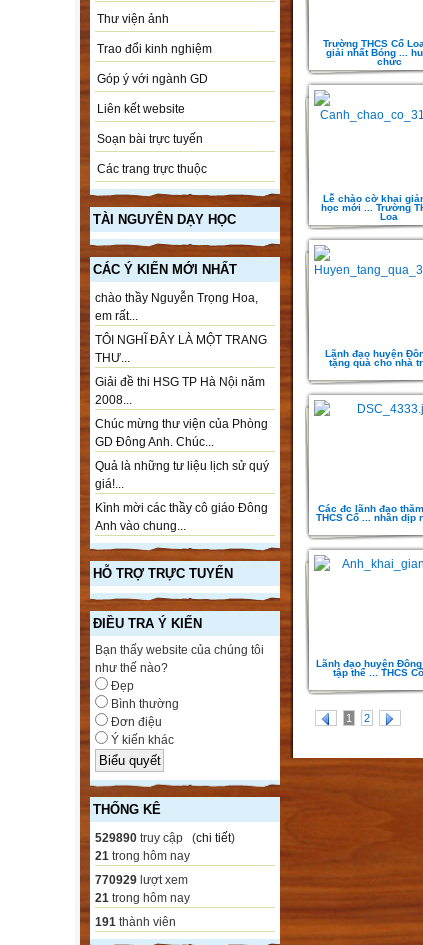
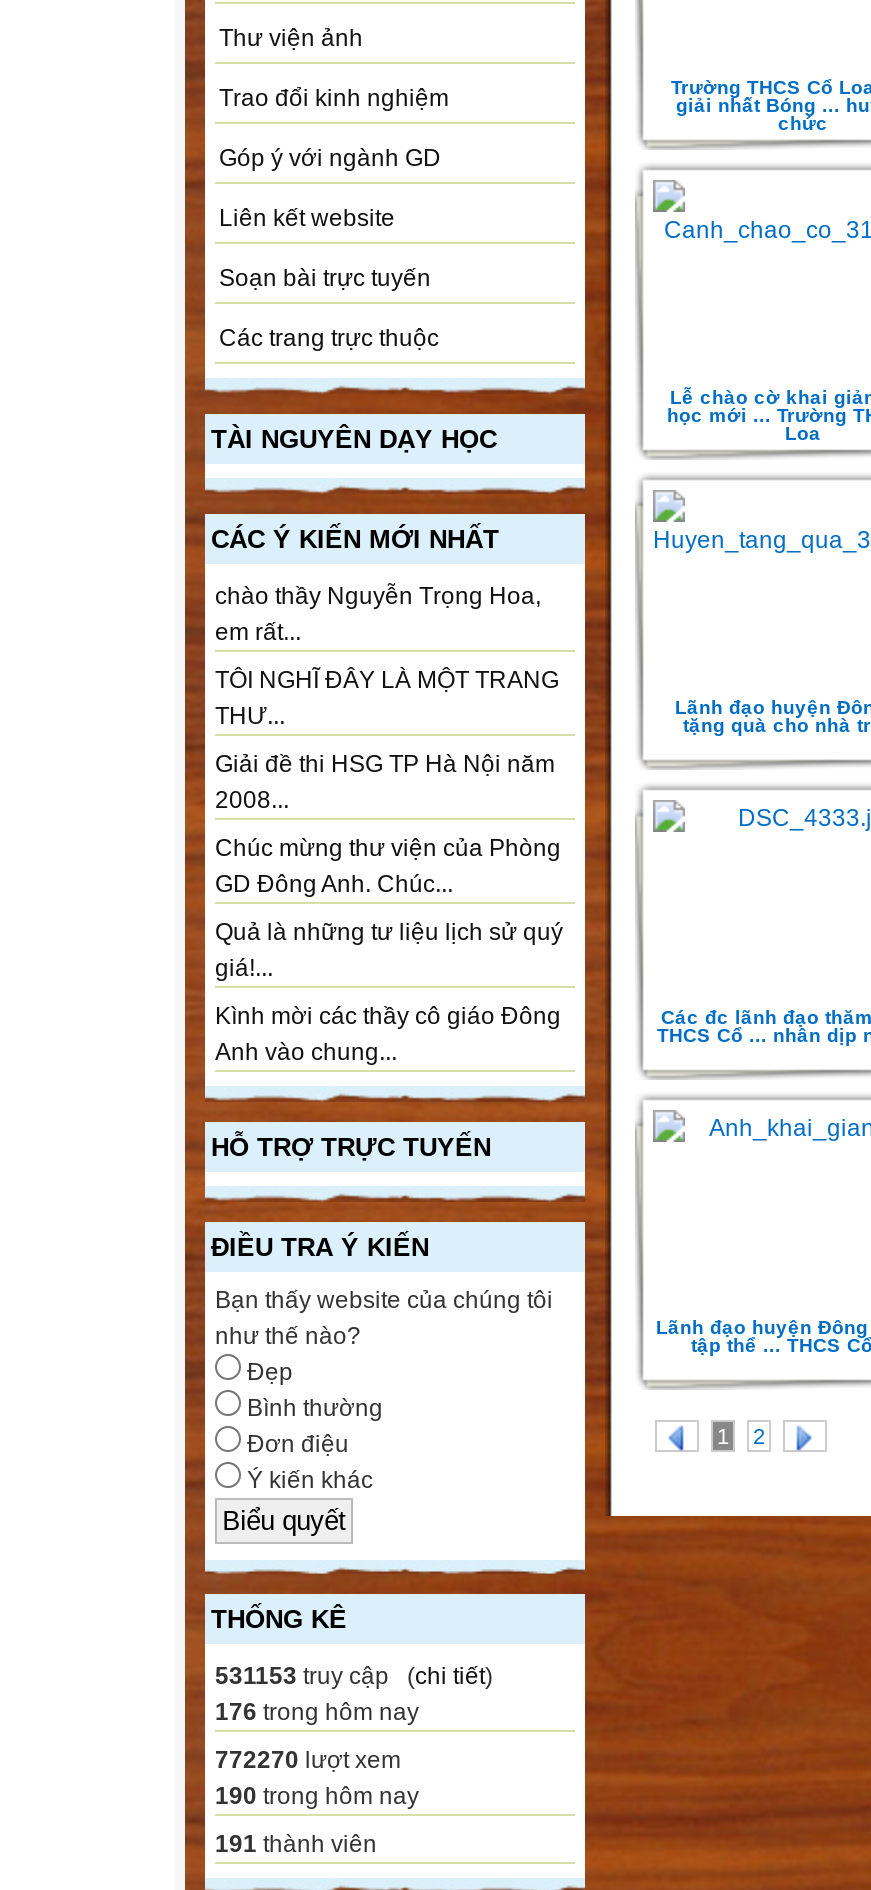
[95,830,235,844] 529890 truy cập (chi tiết) -> [215,1661,493,1689] 531153 truy cập (chi tiết)
[95,848,190,862] 21 trong hôm nay -> [215,1697,419,1725] 176 trong hôm nay
[95,872,188,886] 770929 lượt xem -> [215,1745,401,1773] 772270 lượt xem
[95,890,190,904] 21 trong hôm nay -> [215,1781,419,1809] 190 trong hôm nay

